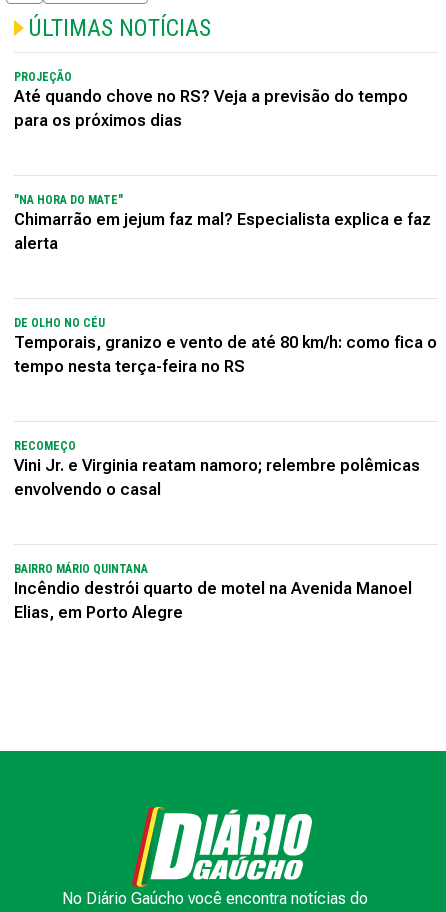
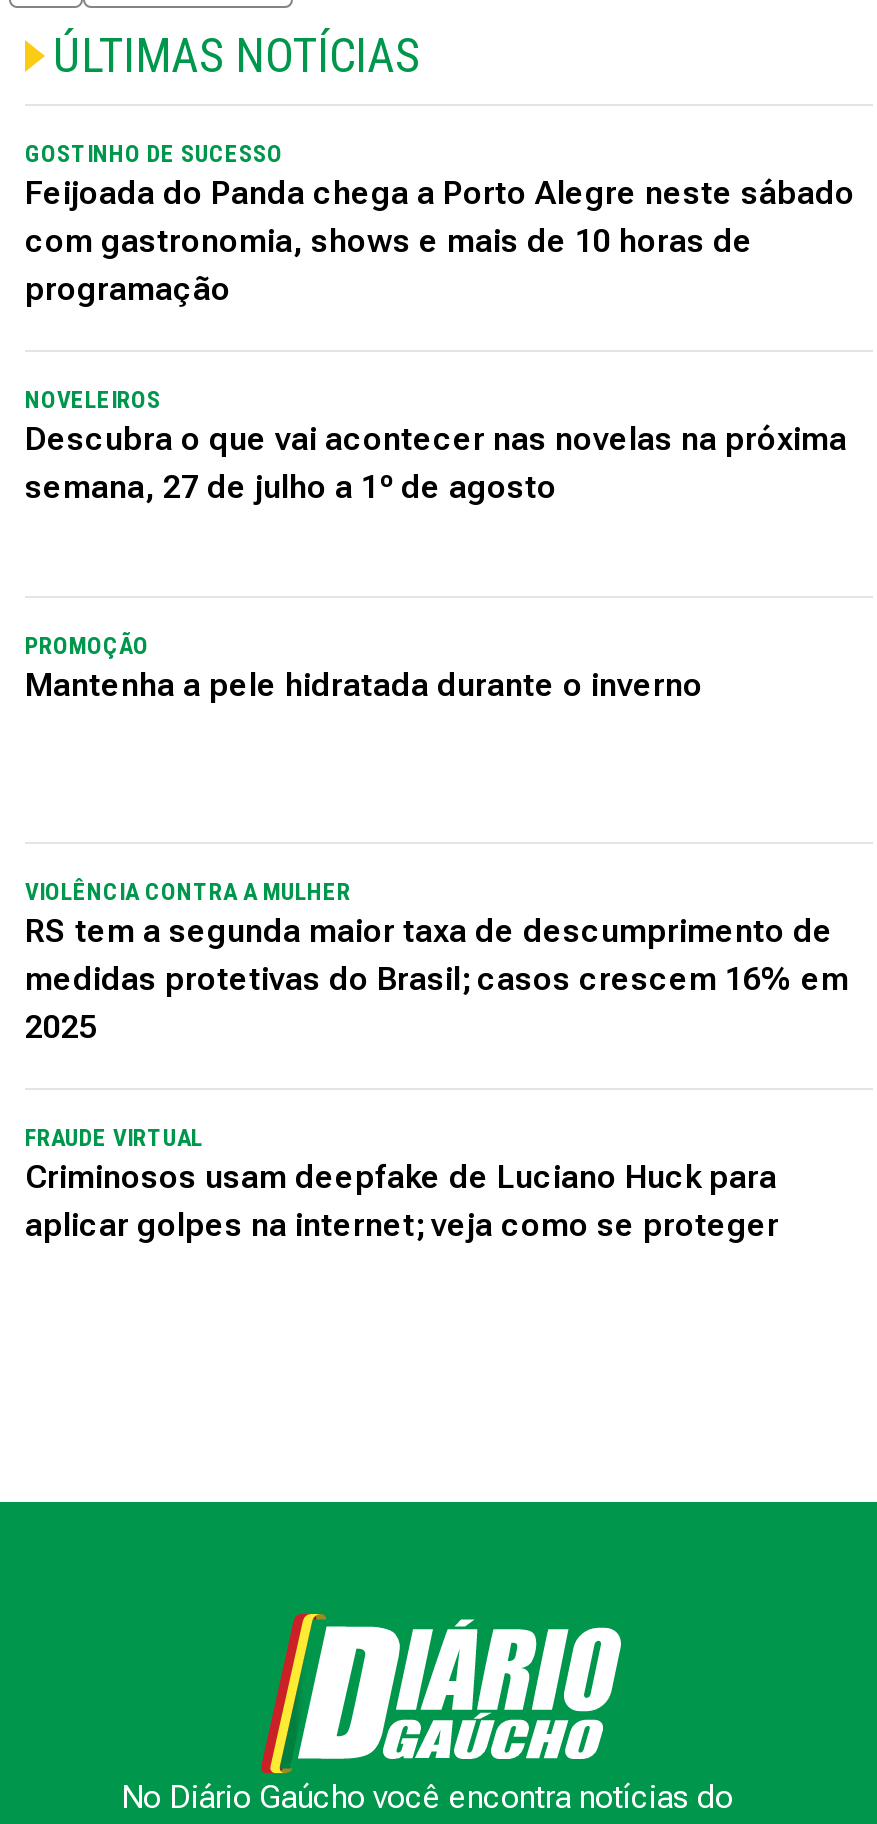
[14,70,408,130] PROJEÇÃO | Até quando chove no RS? Veja a previsão do tempo | para os próximos dias -> [25,140,855,308] GOSTINHO DE SUCESSO | Feijoada do Panda chega a Porto Alegre neste sábado | com gastronomia, shows e mais de 10 horas de | programação
[14,193,431,253] "NA HORA DO MATE" | Chimarrão em jejum faz mal? Especialista explica e faz | alerta -> [25,386,847,506] NOVELEIROS | Descubra o que vai acontecer nas novelas na próxima | semana, 27 de julho a 1º de agosto
[14,316,437,376] DE OLHO NO CÉU | Temporais, granizo e vento de até 80 km/h: como fica o | tempo nesta terça-feira no RS -> [25,632,711,704] PROMOÇÃO | Mantenha a pele hidratada durante o inverno
[14,439,420,499] RECOMEÇO | Vini Jr. e Virginia reatam namoro; relembre polêmicas | envolvendo o casal -> [25,878,849,1046] VIOLÊNCIA CONTRA A MULHER | RS tem a segunda maior taxa de descumprimento de | medidas protetivas do Brasil; casos crescem 16% em | 2025
[14,562,412,622] BAIRRO MÁRIO QUINTANA | Incêndio destrói quarto de motel na Avenida Manoel | Elias, em Porto Alegre -> [25,1124,779,1244] FRAUDE VIRTUAL | Criminosos usam deepfake de Luciano Huck para | aplicar golpes na internet; veja como se proteger

